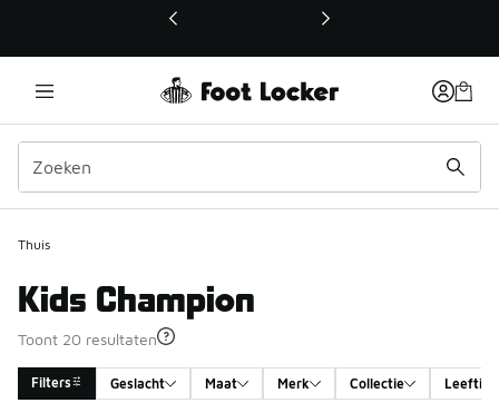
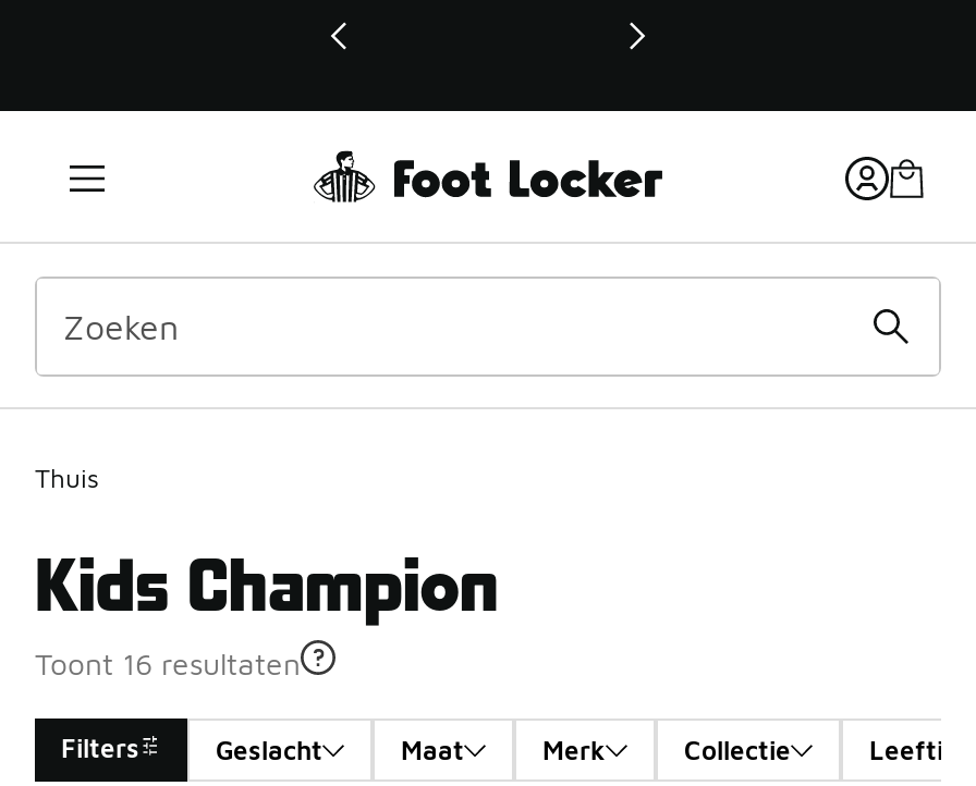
[18,330,157,348] Toont 20 resultaten -> [35,644,301,681] Toont 16 resultaten

